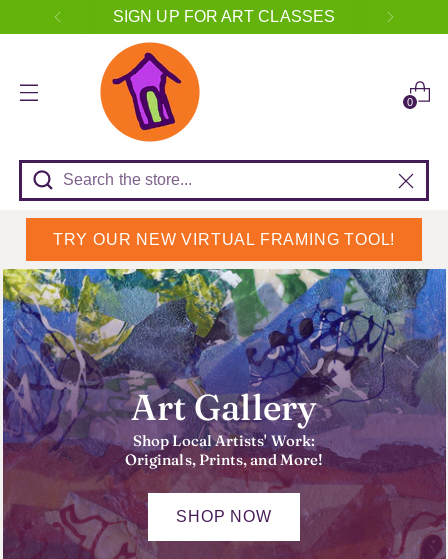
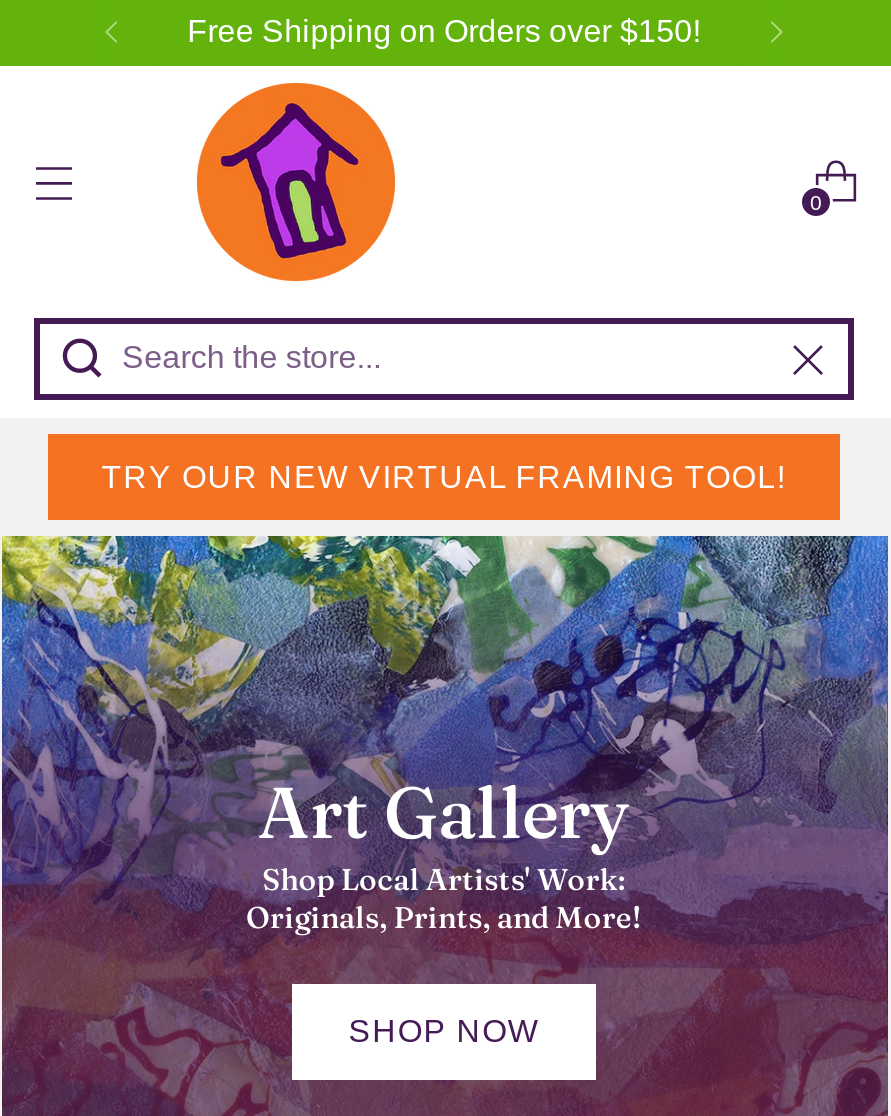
[113,8,335,25] SIGN UP FOR ART CLASSES -> [187,14,701,48] Free Shipping on Orders over $150!

